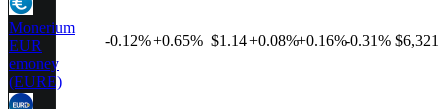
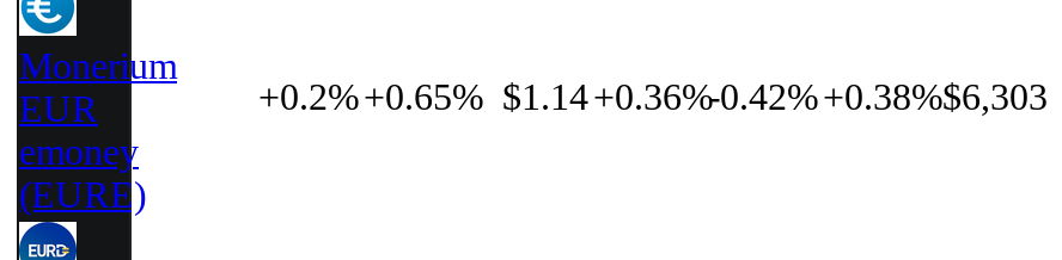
[105,32,439,49] -0.12% +0.65% $1.14 +0.08%+0.16%-0.31% $6,321 -> [258,77,1048,117] +0.2% +0.65% $1.14 +0.36%-0.42% +0.38%$6,303

